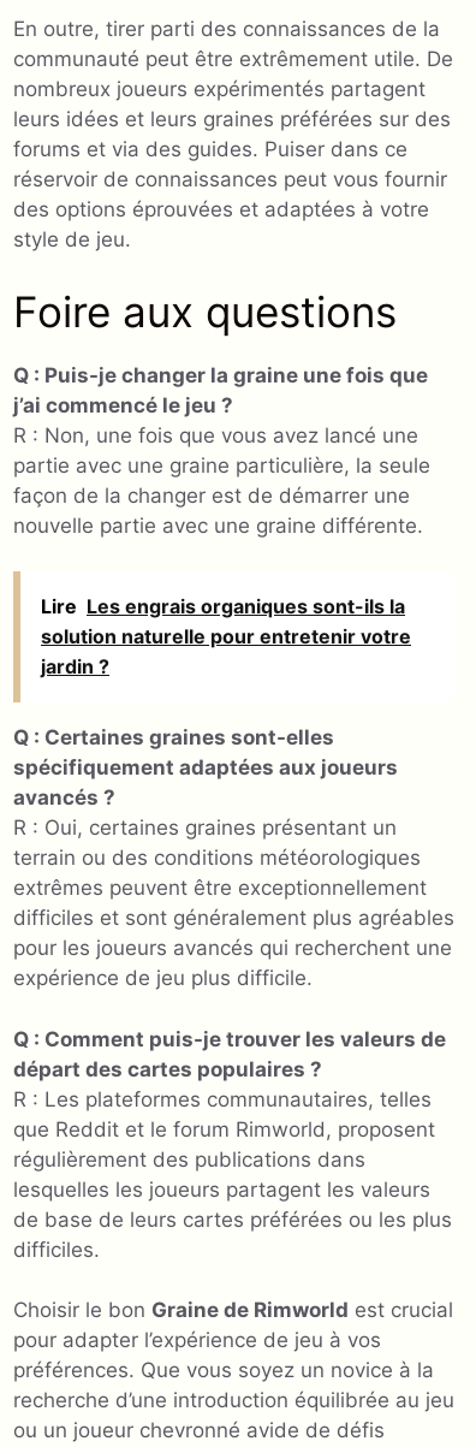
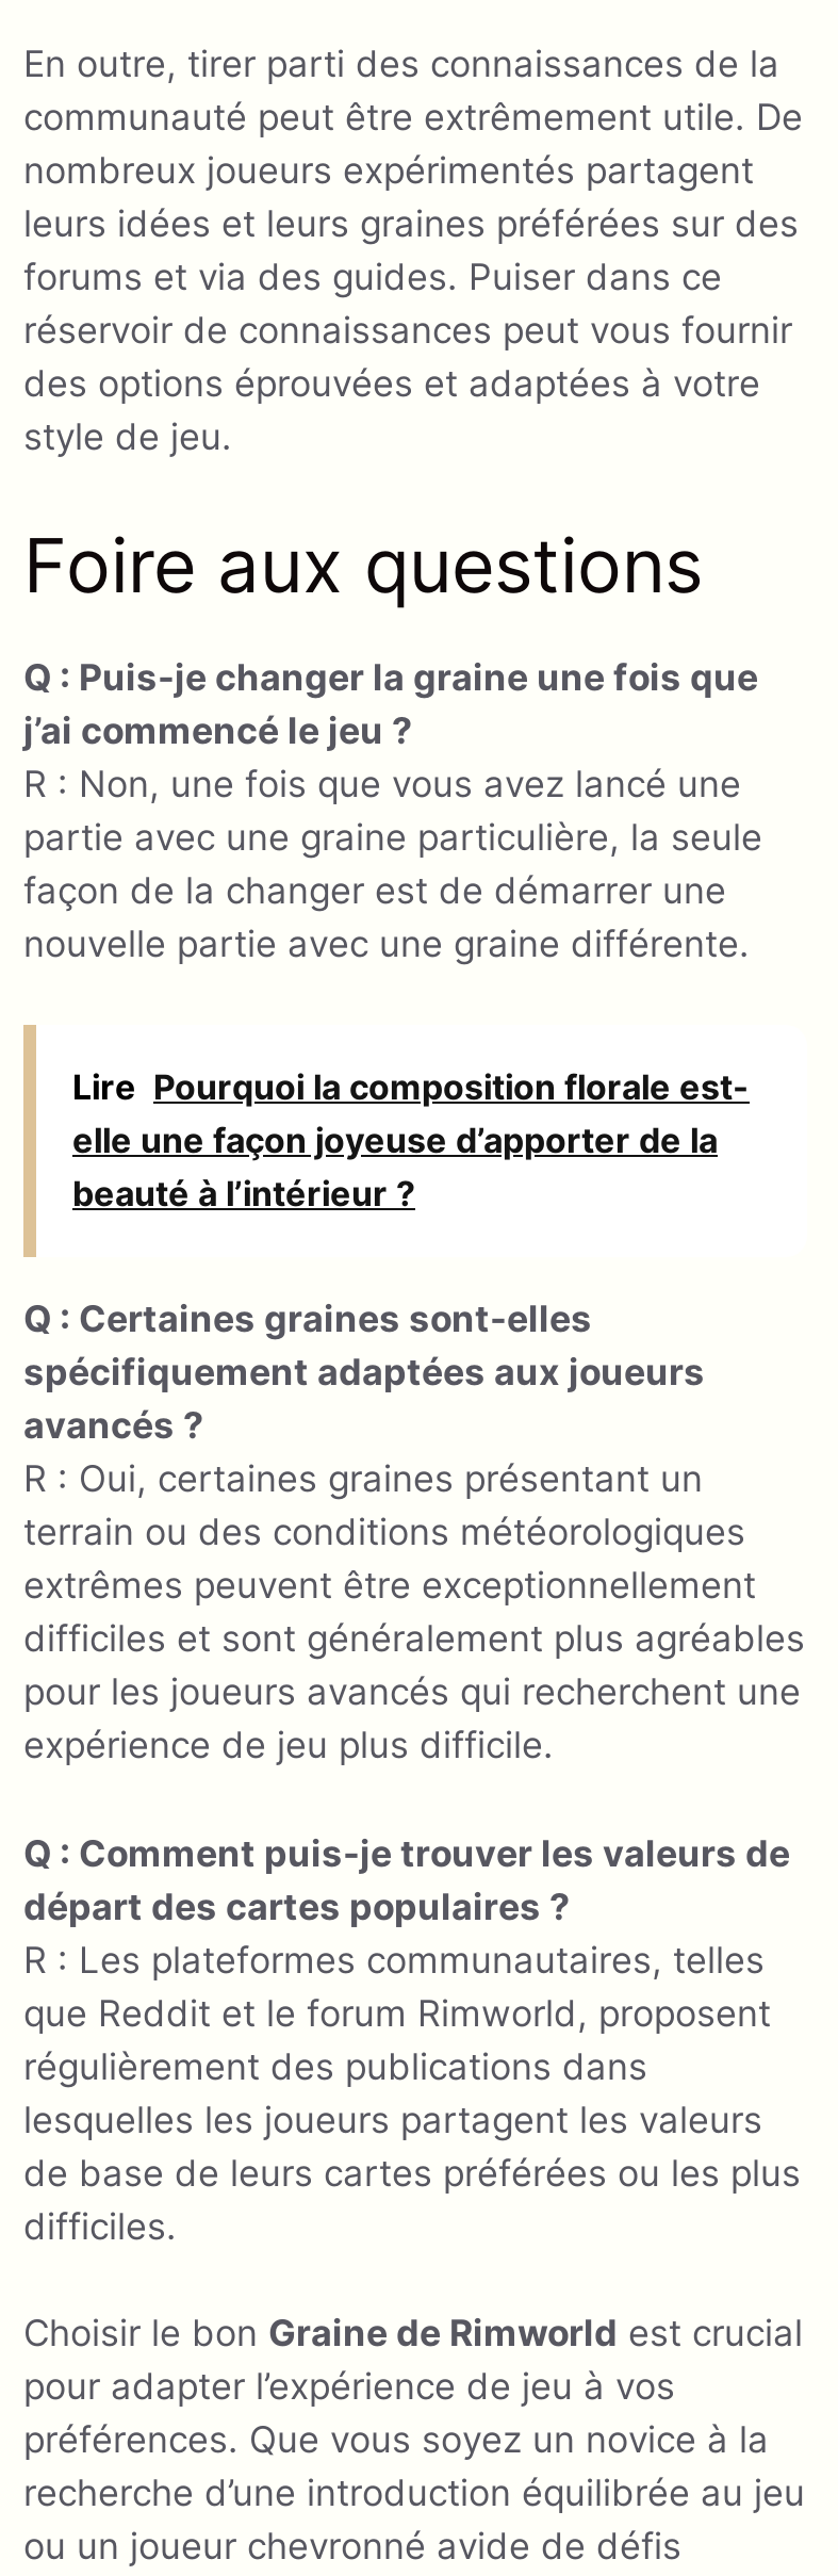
[41,595,411,679] Lire Les engrais organiques sont-ils la | solution naturelle pour entretenir votre | jardin ? -> [72,1066,750,1215] Lire Pourquoi la composition florale est- | elle une façon joyeuse d’apporter de la | beauté à l’intérieur ?

